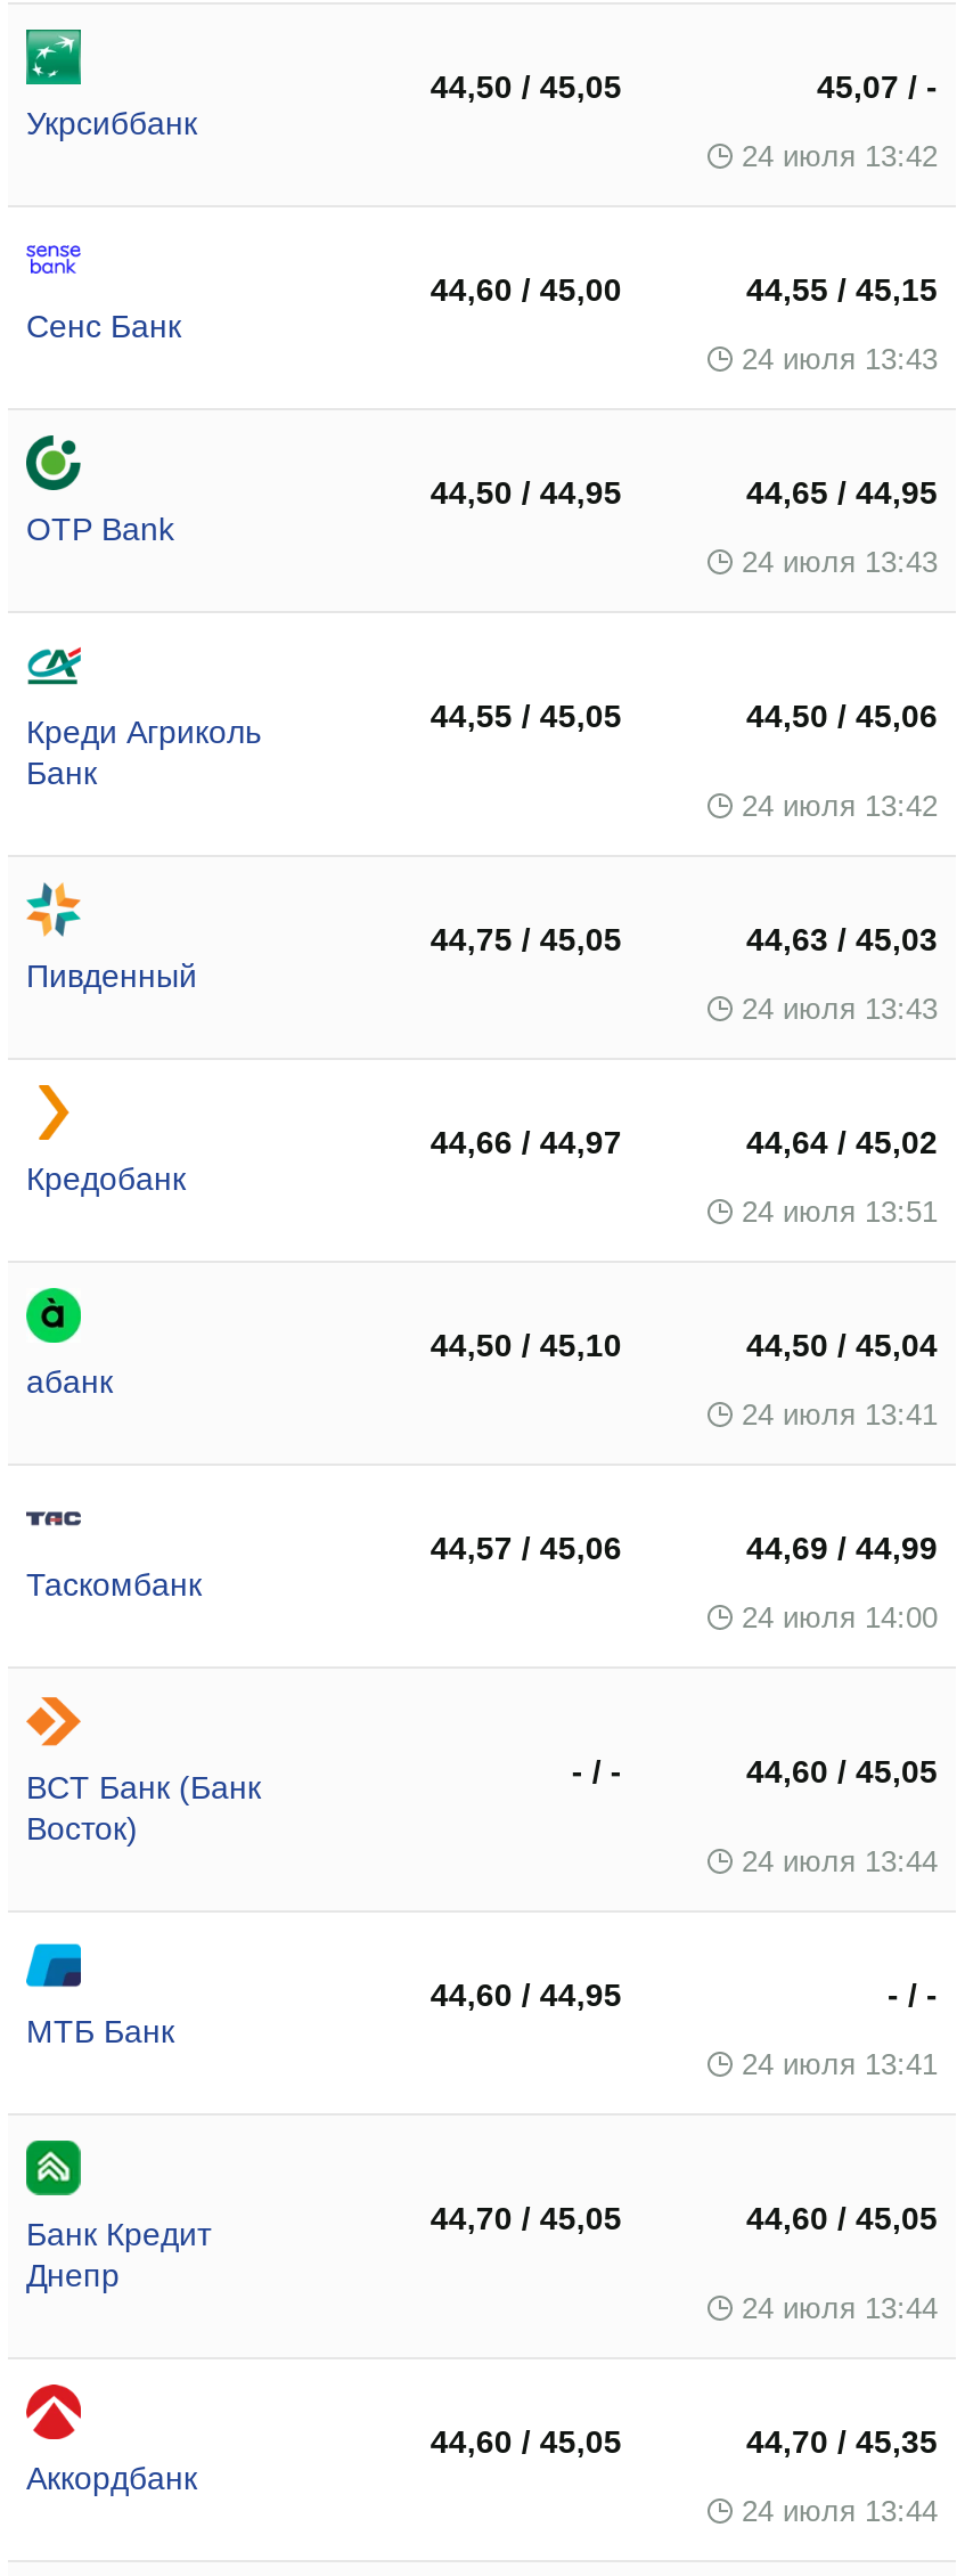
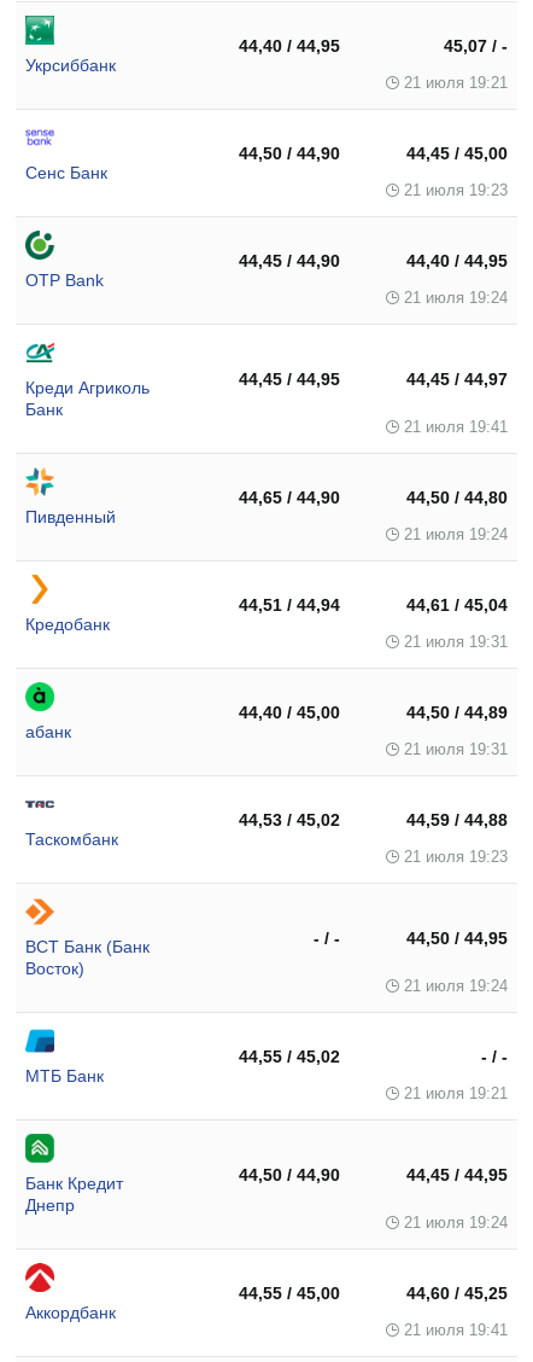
[430,69,622,105] 44,50 / 45,05 -> [239,36,340,56] 44,40 / 44,95
[742,140,938,174] 24 июля 13:42 -> [404,74,508,92] 21 июля 19:21
[430,272,622,308] 44,60 / 45,00 -> [239,144,340,163] 44,50 / 44,90
[746,272,938,308] 44,55 / 45,15 -> [406,144,508,163] 44,45 / 45,00
[742,342,938,377] 24 июля 13:43 -> [404,181,508,199] 21 июля 19:23
[430,475,622,511] 44,50 / 44,95 -> [239,251,340,271] 44,45 / 44,90
[746,475,938,511] 44,65 / 44,95 -> [406,251,508,271] 44,40 / 44,95
[742,545,938,579] 24 июля 13:43 -> [404,289,508,307] 21 июля 19:24
[430,698,622,735] 44,55 / 45,05 -> [239,370,340,389] 44,45 / 44,95
[746,698,938,735] 44,50 / 45,06 -> [406,370,508,389] 44,45 / 44,97
[742,789,938,823] 24 июля 13:42 -> [404,418,508,436] 21 июля 19:41
[430,921,622,958] 44,75 / 45,05 -> [239,488,340,507] 44,65 / 44,90
[746,921,938,958] 44,63 / 45,03 -> [406,488,508,507] 44,50 / 44,80
[742,992,938,1026] 24 июля 13:43 -> [404,525,508,544] 21 июля 19:24
[430,1124,622,1161] 44,66 / 44,97 -> [239,596,340,615] 44,51 / 44,94
[746,1124,938,1161] 44,64 / 45,02 -> [406,596,508,615] 44,61 / 45,04
[742,1195,938,1229] 24 июля 13:51 -> [404,633,508,651] 21 июля 19:31
[430,1327,622,1364] 44,50 / 45,10 -> [239,703,340,722] 44,40 / 45,00
[746,1327,938,1364] 44,50 / 45,04 -> [406,703,508,722] 44,50 / 44,89
[742,1398,938,1432] 24 июля 13:41 -> [404,740,508,759] 21 июля 19:31
[430,1530,622,1567] 44,57 / 45,06 -> [239,810,340,830] 44,53 / 45,02
[746,1530,938,1567] 44,69 / 44,99 -> [406,810,508,830] 44,59 / 44,88
[742,1601,938,1635] 24 июля 14:00 -> [404,848,508,866] 21 июля 19:23
[746,1754,938,1790] 44,60 / 45,05 -> [406,929,508,948] 44,50 / 44,95
[742,1845,938,1879] 24 июля 13:44 -> [404,977,508,995] 21 июля 19:24
[430,1977,622,2013] 44,60 / 44,95 -> [239,1047,340,1066] 44,55 / 45,02
[742,2048,938,2082] 24 июля 13:41 -> [404,1085,508,1103] 21 июля 19:21
[430,2200,622,2237] 44,70 / 45,05 -> [239,1165,340,1185] 44,50 / 44,90
[746,2200,938,2237] 44,60 / 45,05 -> [406,1165,508,1185] 44,45 / 44,95
[742,2292,938,2326] 24 июля 13:44 -> [404,1214,508,1232] 21 июля 19:24
[430,2424,622,2460] 44,60 / 45,05 -> [239,1284,340,1303] 44,55 / 45,00
[746,2424,938,2460] 44,70 / 45,35 -> [406,1284,508,1303] 44,60 / 45,25
[742,2494,938,2529] 24 июля 13:44 -> [404,1321,508,1339] 21 июля 19:41

